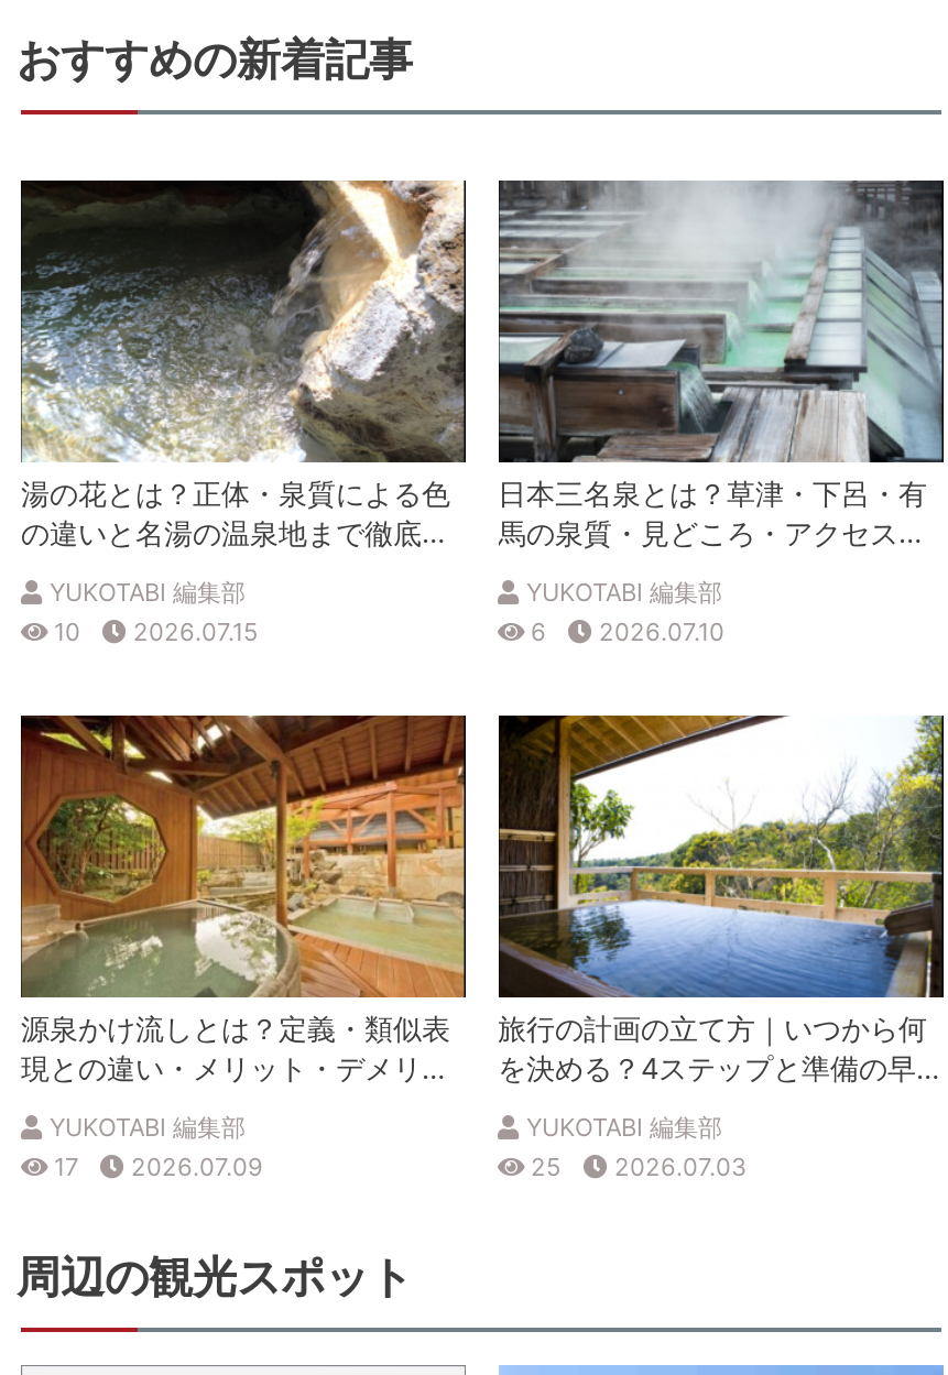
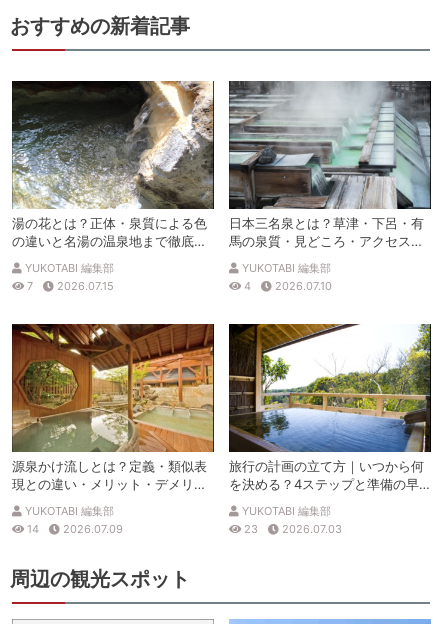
[54,616,259,647] 10 2026.07.15 -> [27,279,114,293] 7 2026.07.15
[531,616,724,647] 6 2026.07.10 -> [243,279,331,293] 4 2026.07.10
[54,1152,263,1183] 17 2026.07.09 -> [27,522,123,536] 14 2026.07.09
[531,1152,747,1183] 25 2026.07.03 -> [243,522,341,536] 23 2026.07.03

